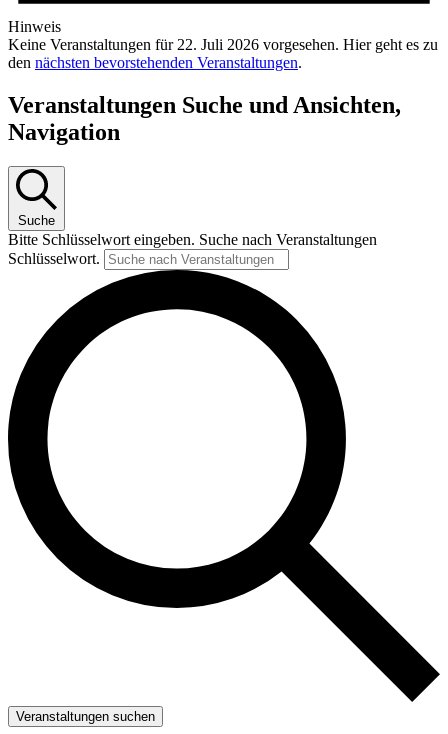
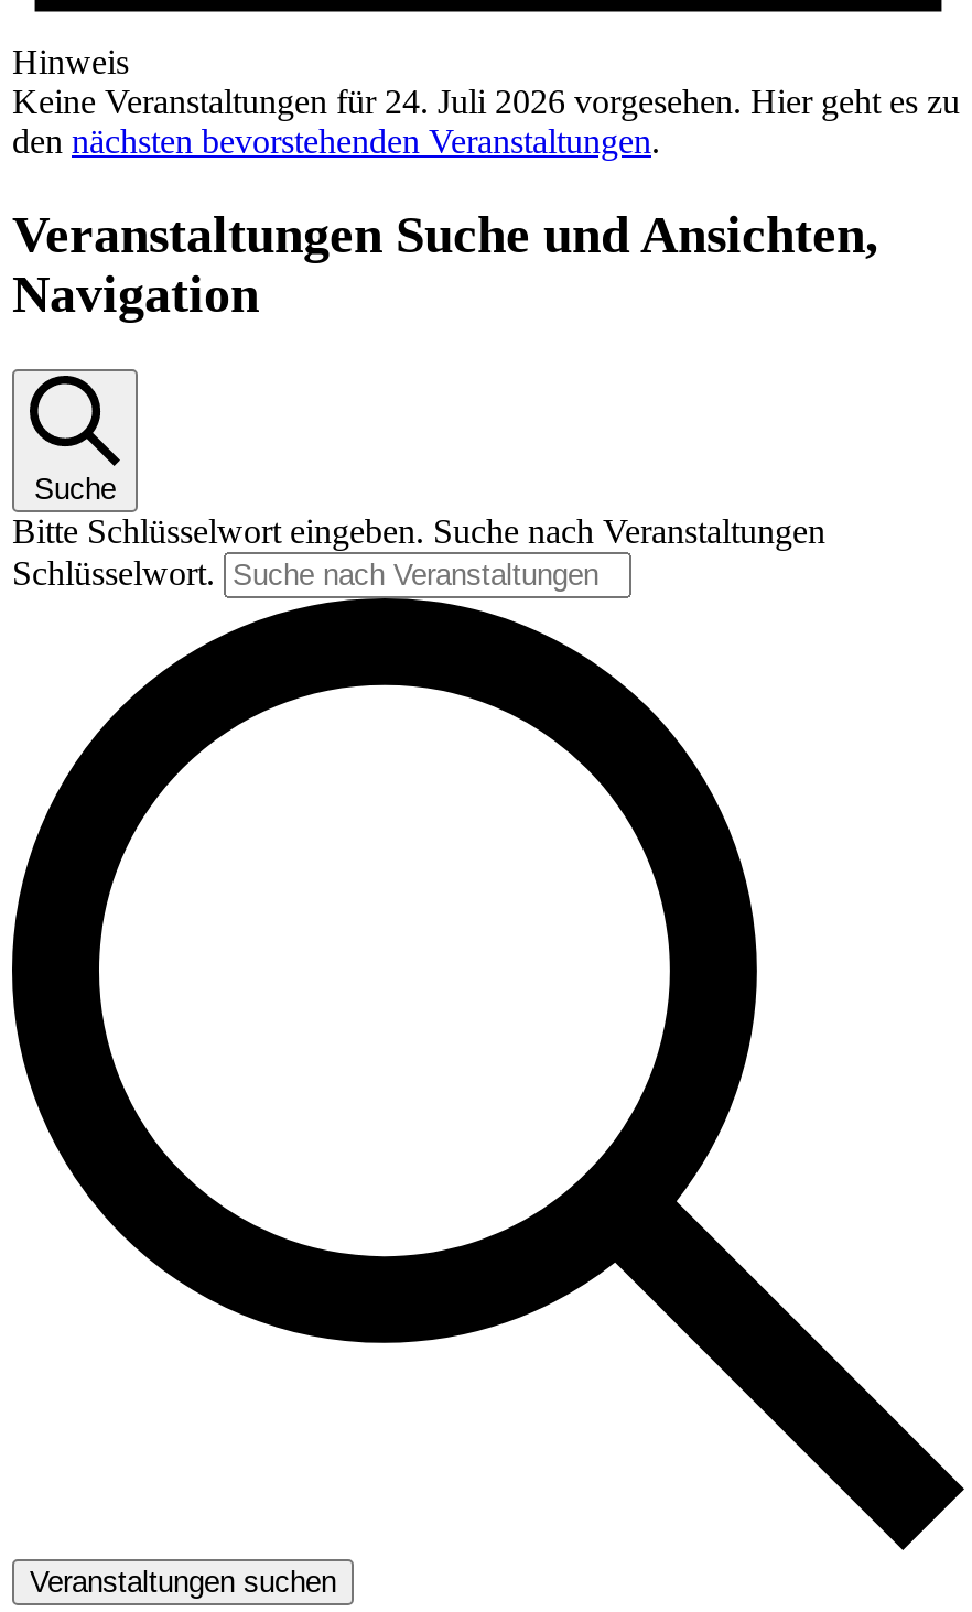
[8,36,438,53] Keine Veranstaltungen für 22. Juli 2026 vorgesehen. Hier geht es zu -> [12,83,960,120] Keine Veranstaltungen für 24. Juli 2026 vorgesehen. Hier geht es zu

